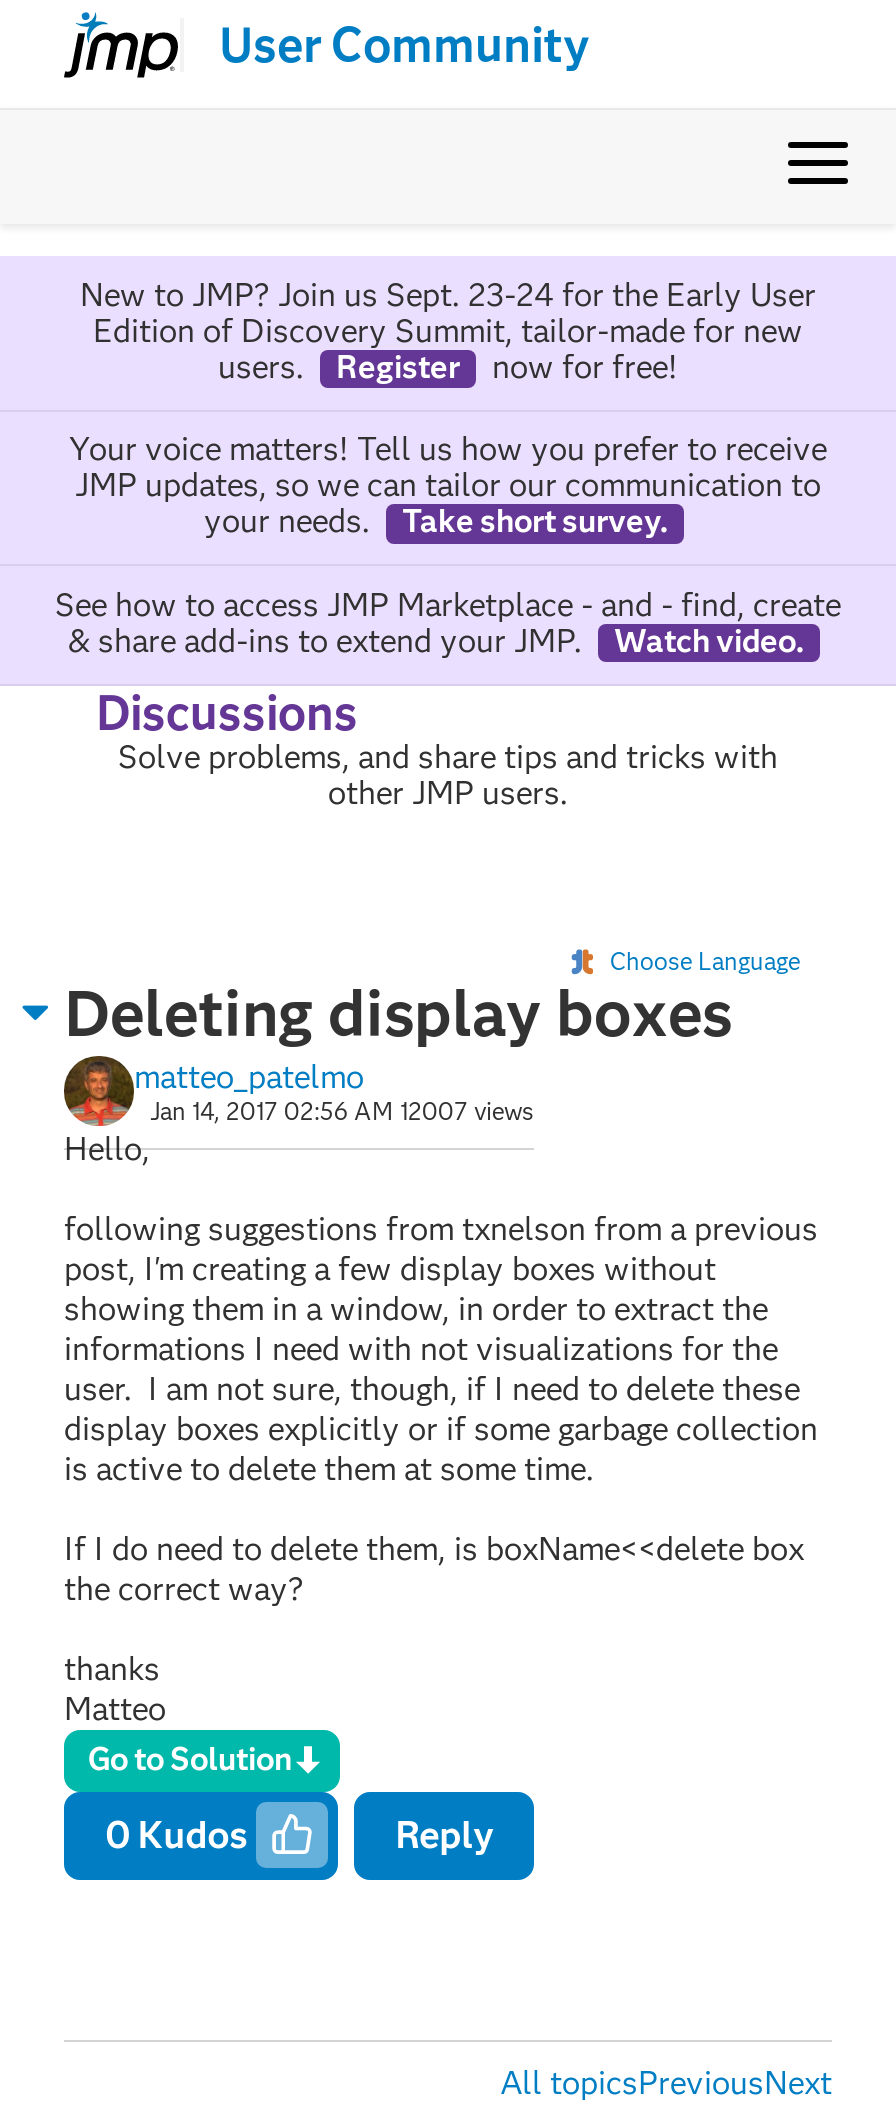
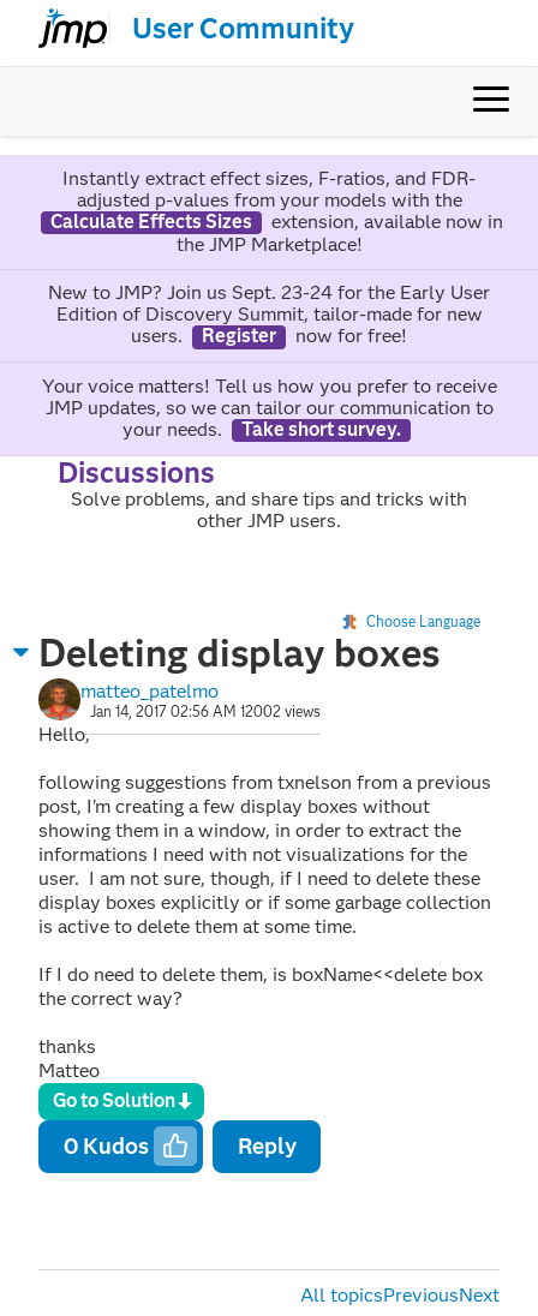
none -> [50,167,503,256] Instantly extract effect sizes, F-ratios, and FDR- | adjusted p-values from your models with the | Calculate Effects Sizes | extension, available now in | the JMP Marketplace!
moved [69,276,827,540] -> [41,281,497,440]: New to JMP? Join us Sept. 23-24 for the Early User | Edition of Discovery Summit, tailor-made for new | users. | ... | your needs. | Take short survey.
[55,585,841,659] See how to access JMP Marketplace - and - find, create | & share add-ins to extend your JMP. | Watch video. -> none
[150,1096,534,1126] Jan 14, 2017 02:56 AM 12007 views -> [90,702,321,720] Jan 14, 2017 02:56 AM 12002 views

